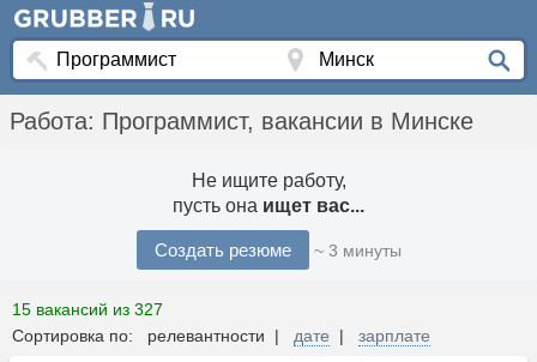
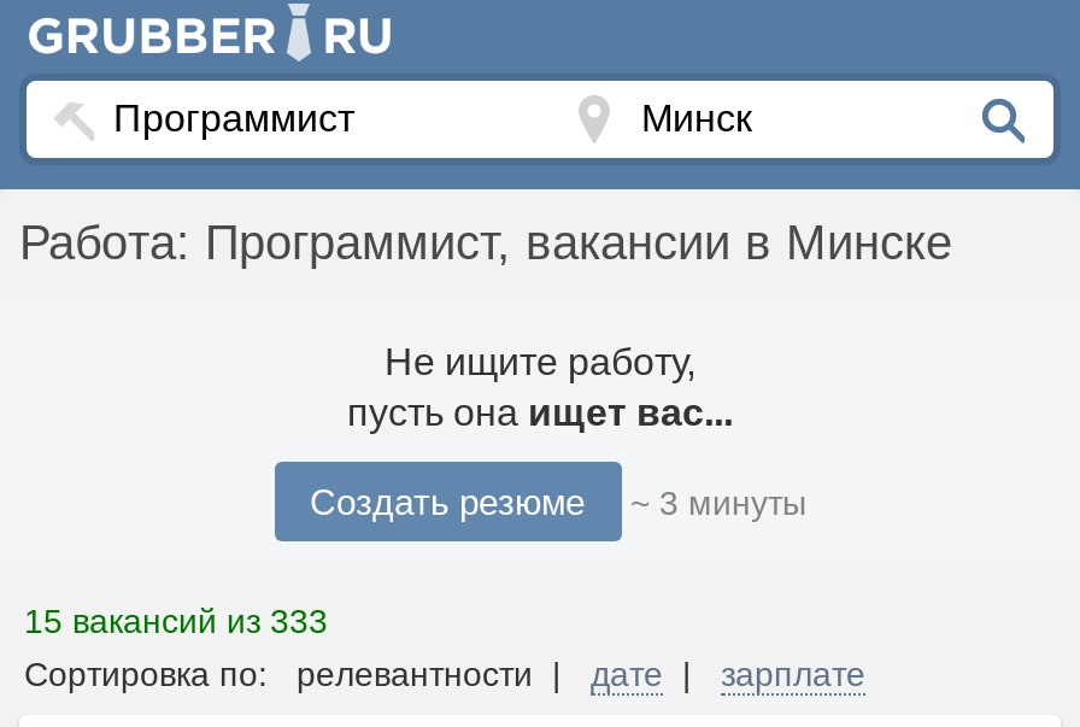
[12,300,163,319] 15 вакансий из 327 -> [24,602,328,641] 15 вакансий из 333

